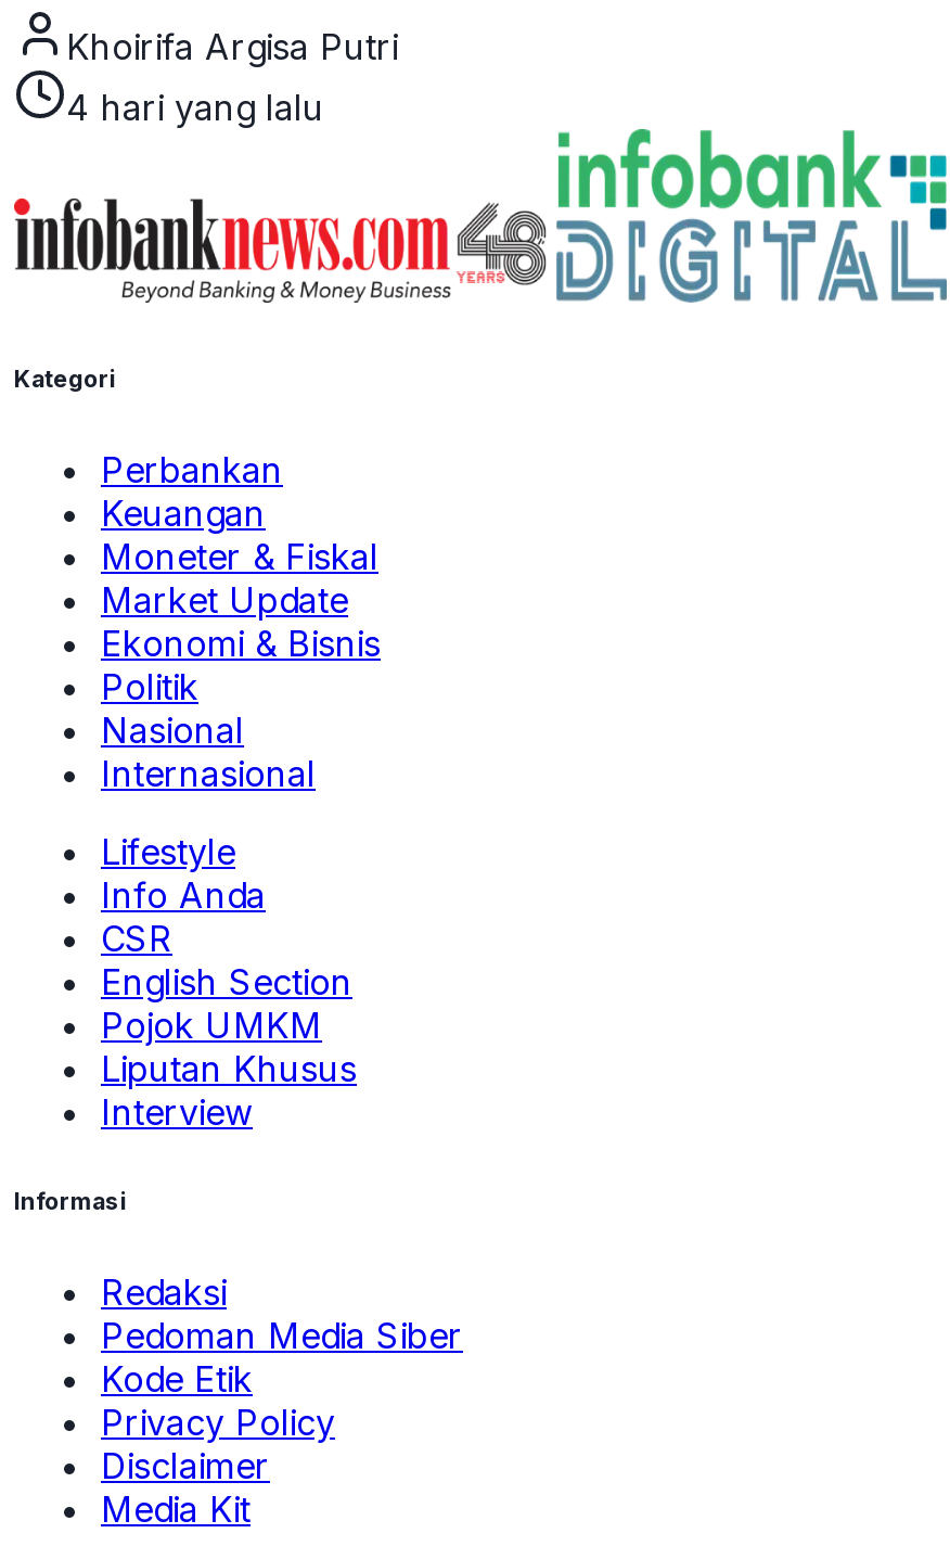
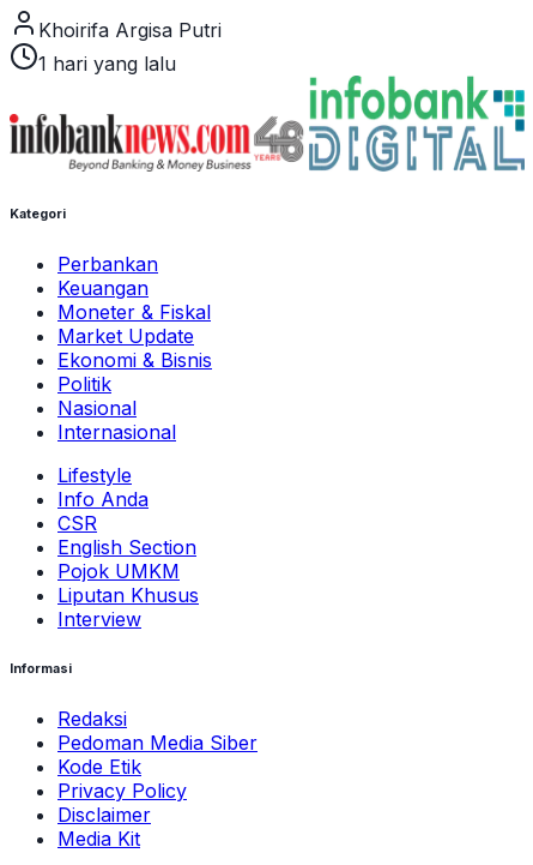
[66,86,324,129] 4 hari yang lalu -> [38,52,176,76] 1 hari yang lalu

